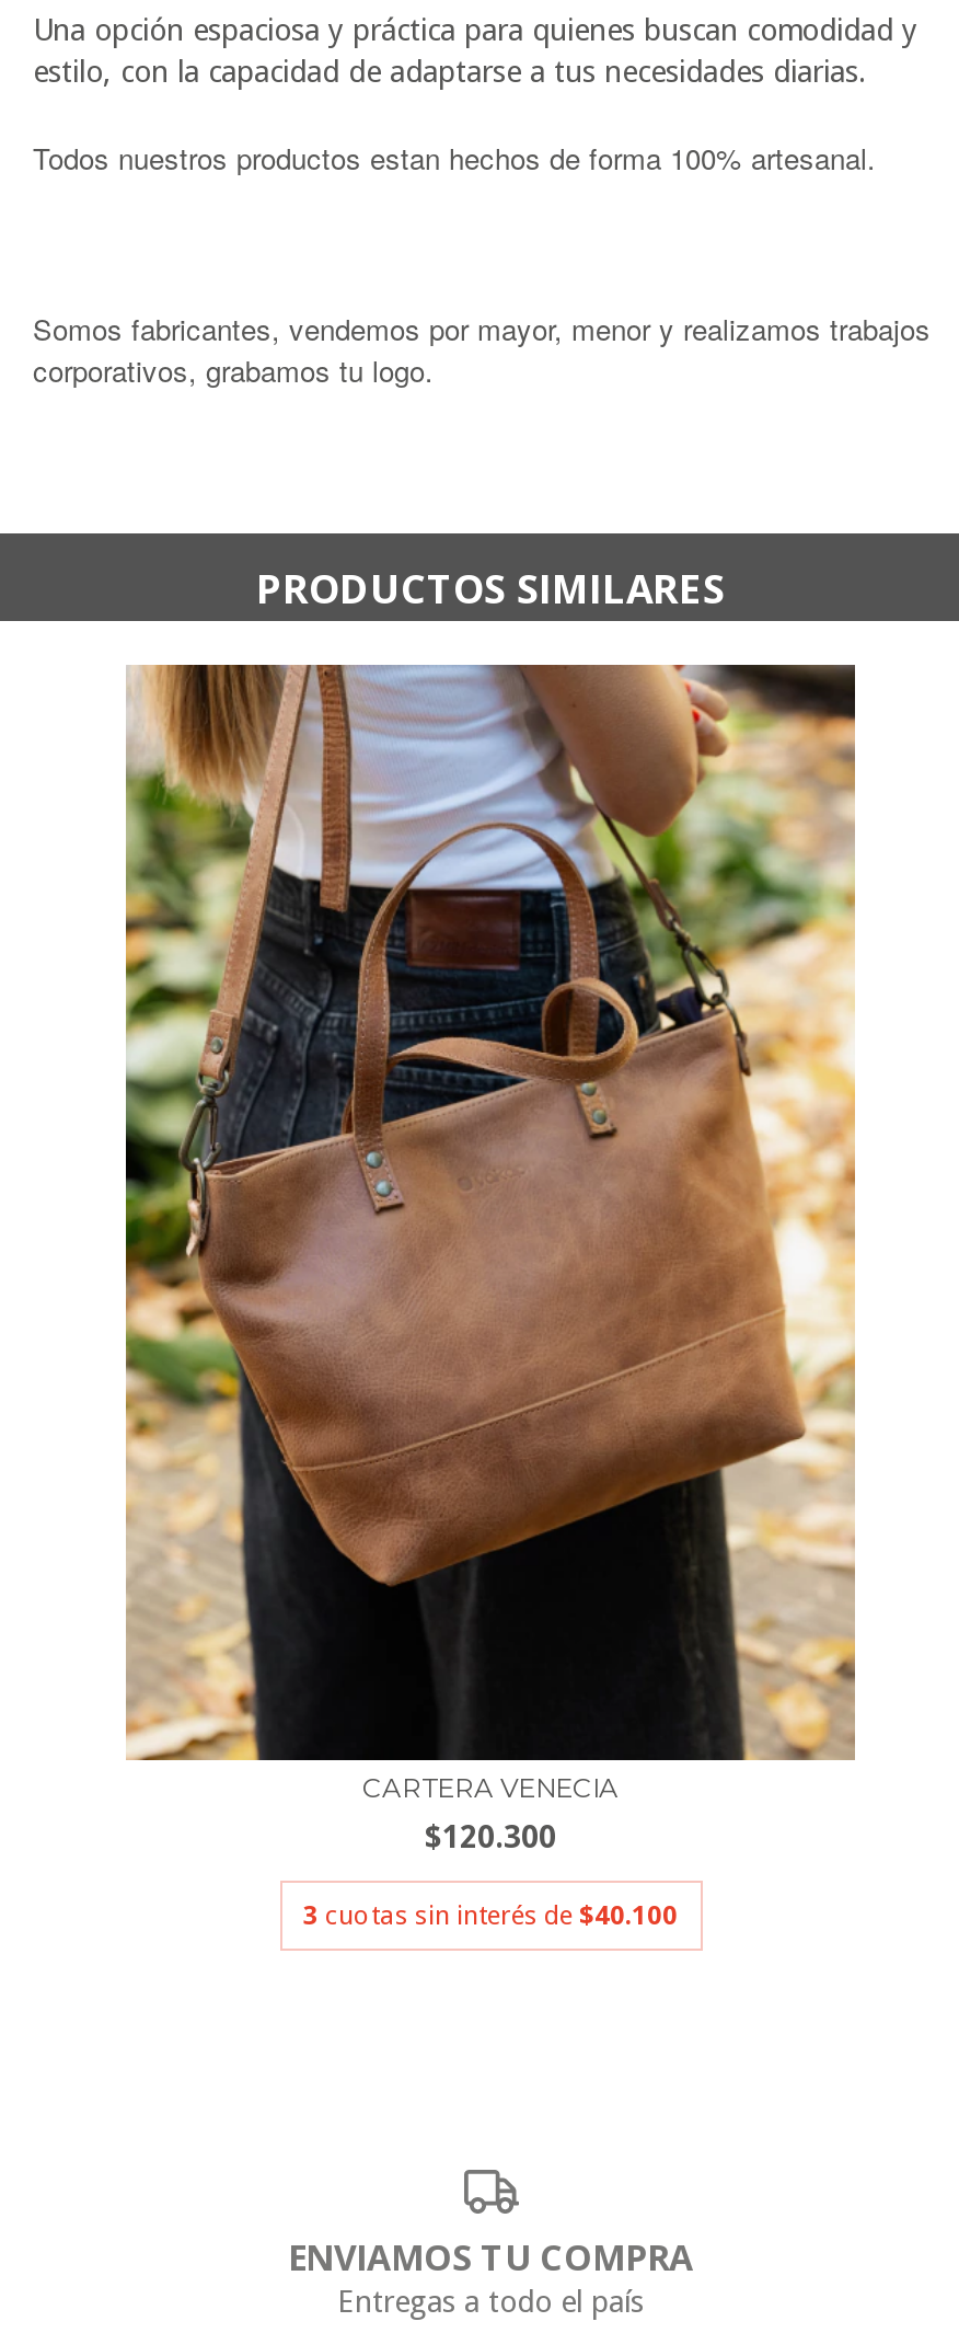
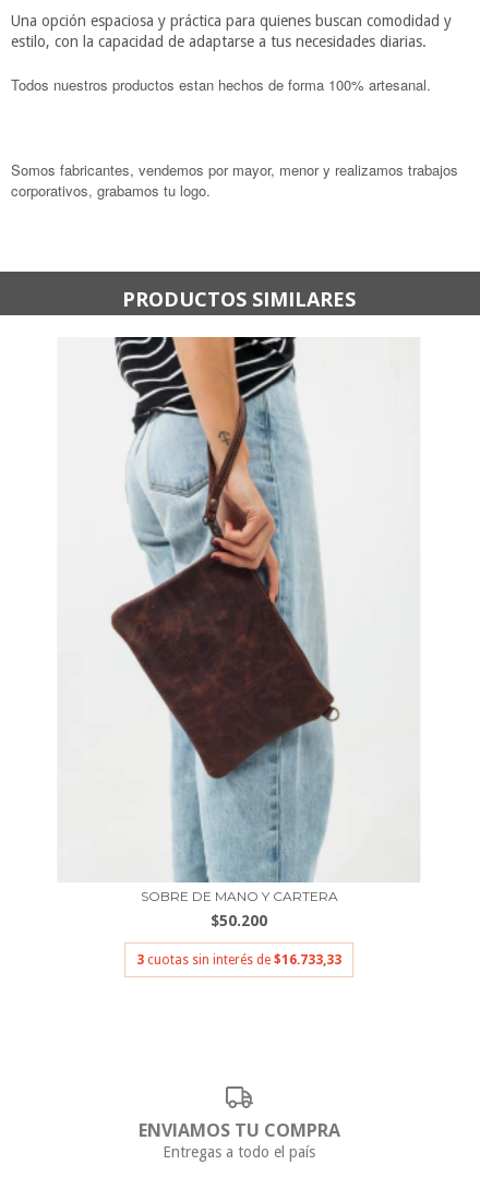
[123,663,858,1853] [image] | CARTERA VENECIA | $120.300 -> [57,336,421,929] [image] | SOBRE DE MANO Y CARTERA | $50.200
[303,1899,678,1930] 3 cuotas sin interés de $40.100 -> [136,952,341,967] 3 cuotas sin interés de $16.733,33

